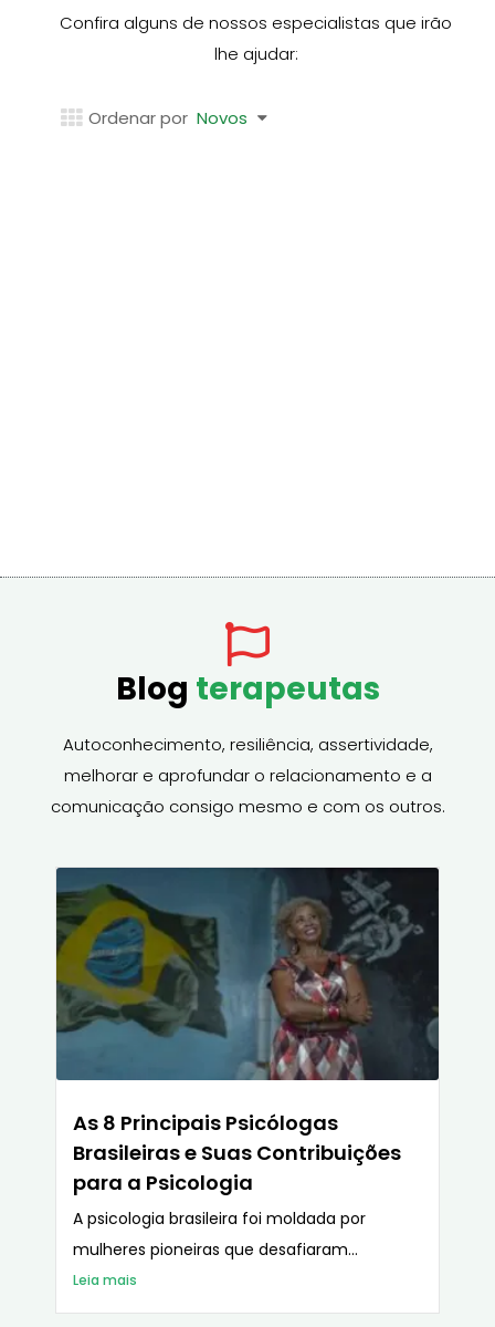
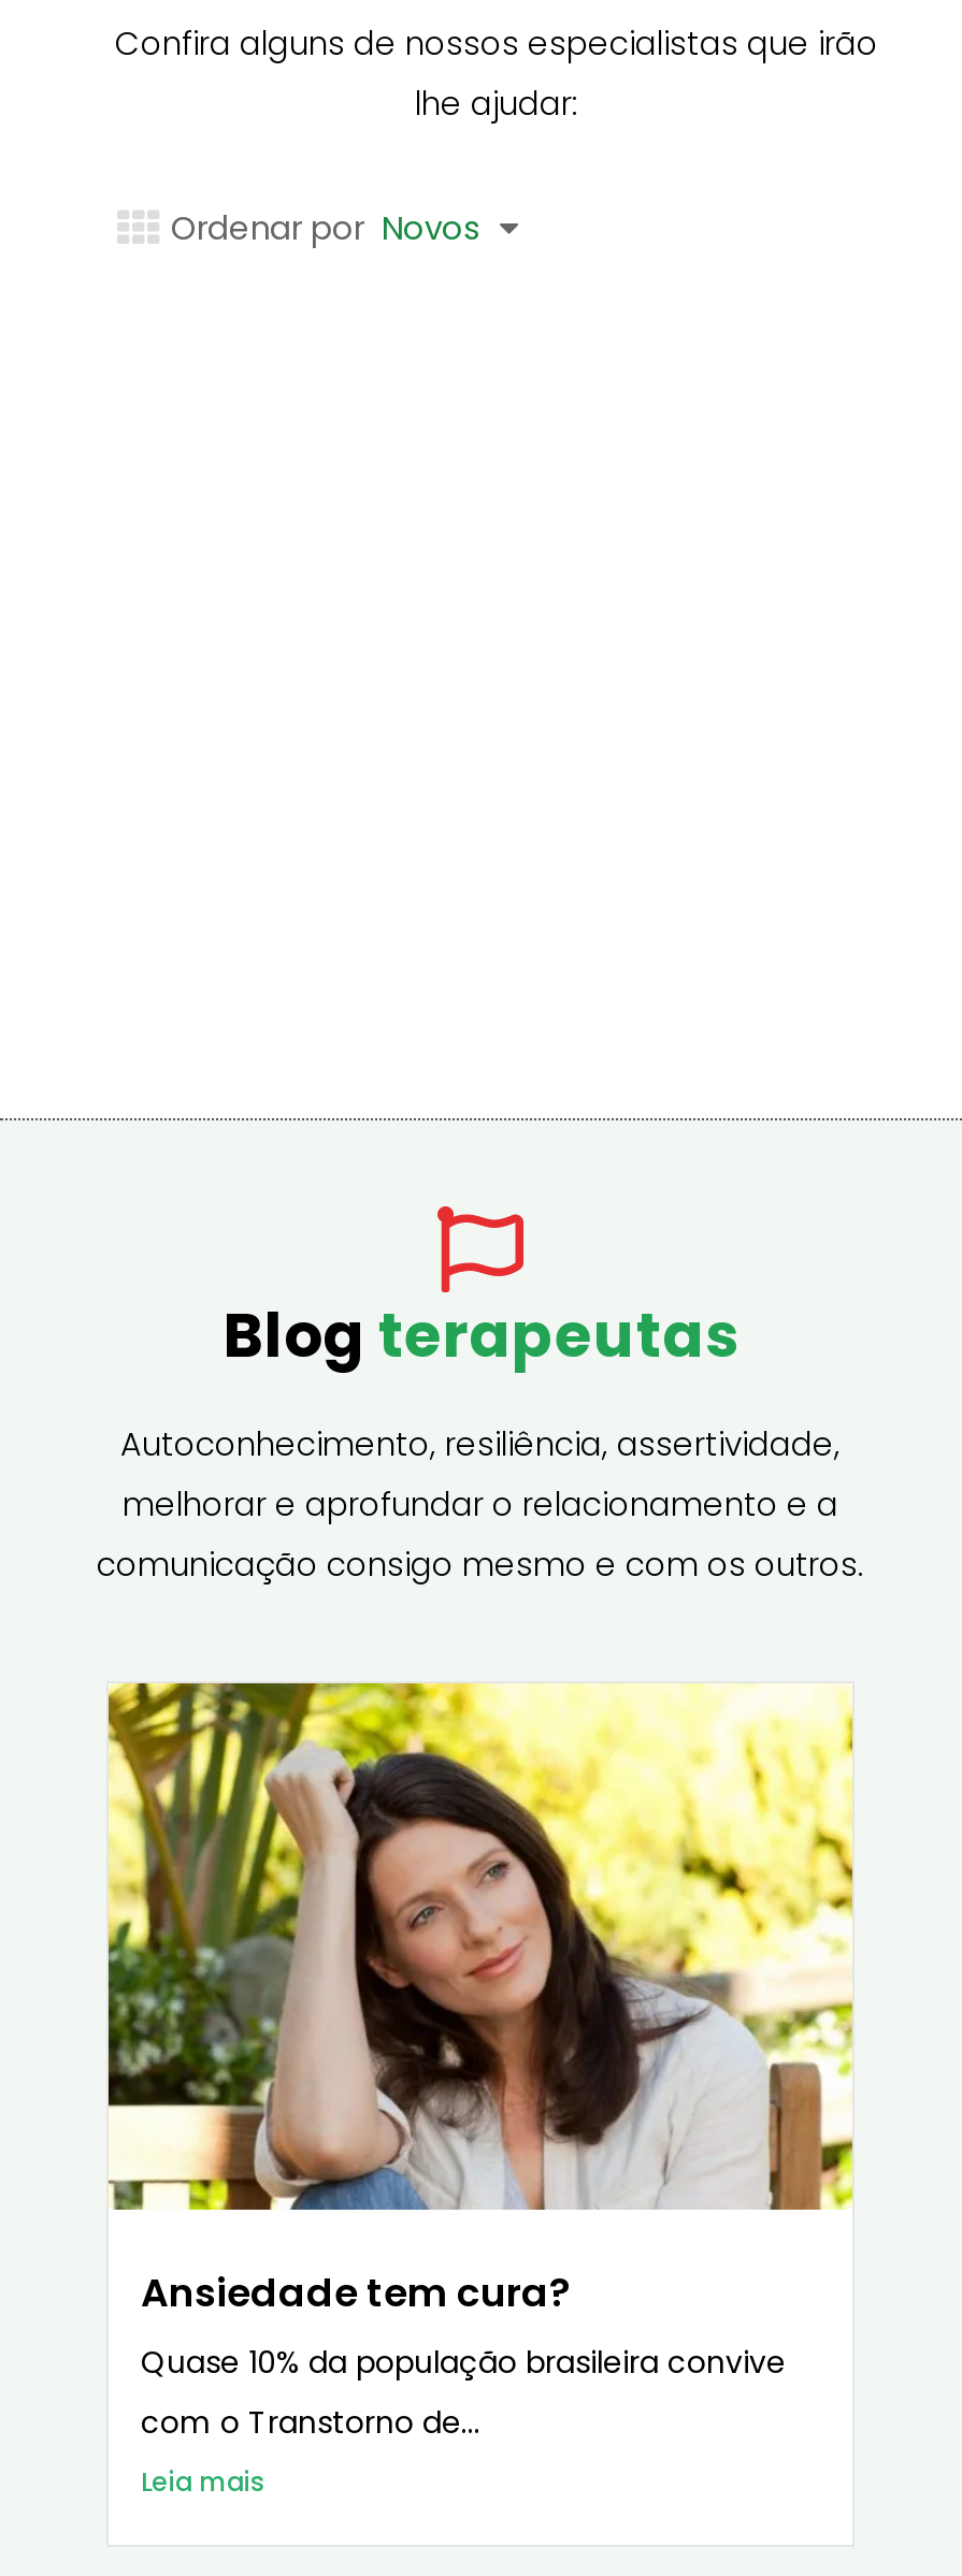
[55,867,440,1260] [image] | As 8 Principais Psicólogas | Brasileiras e Suas Contribuições | para a Psicologia | A psicologia brasileira foi moldada por | mulheres pioneiras que desafiaram... -> [106,1681,855,2445] [image] | Ansiedade tem cura? | Quase 10% da população brasileira convive | com o Transtorno de...

